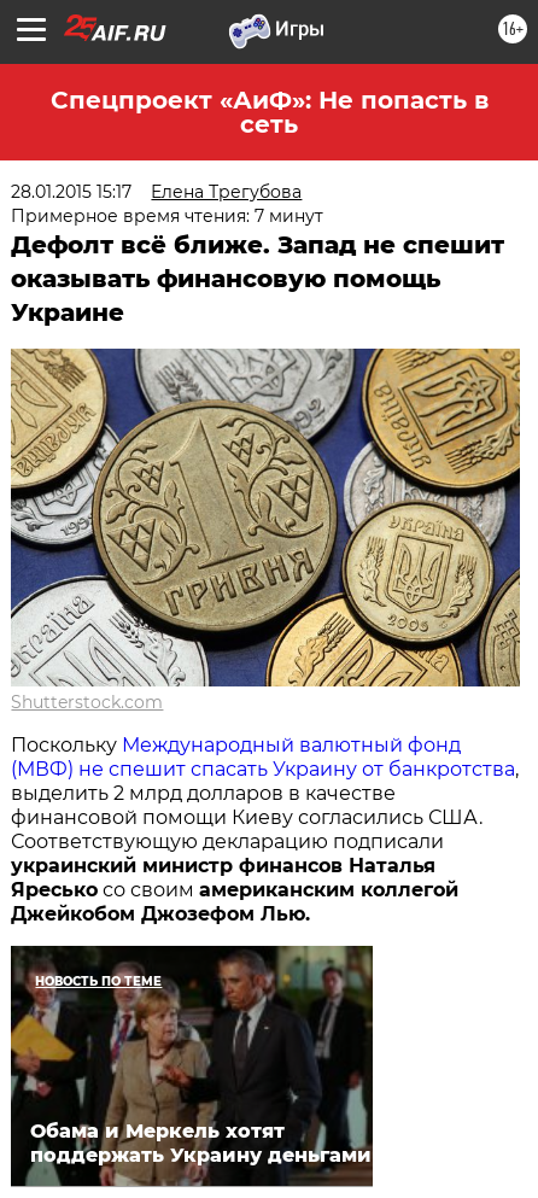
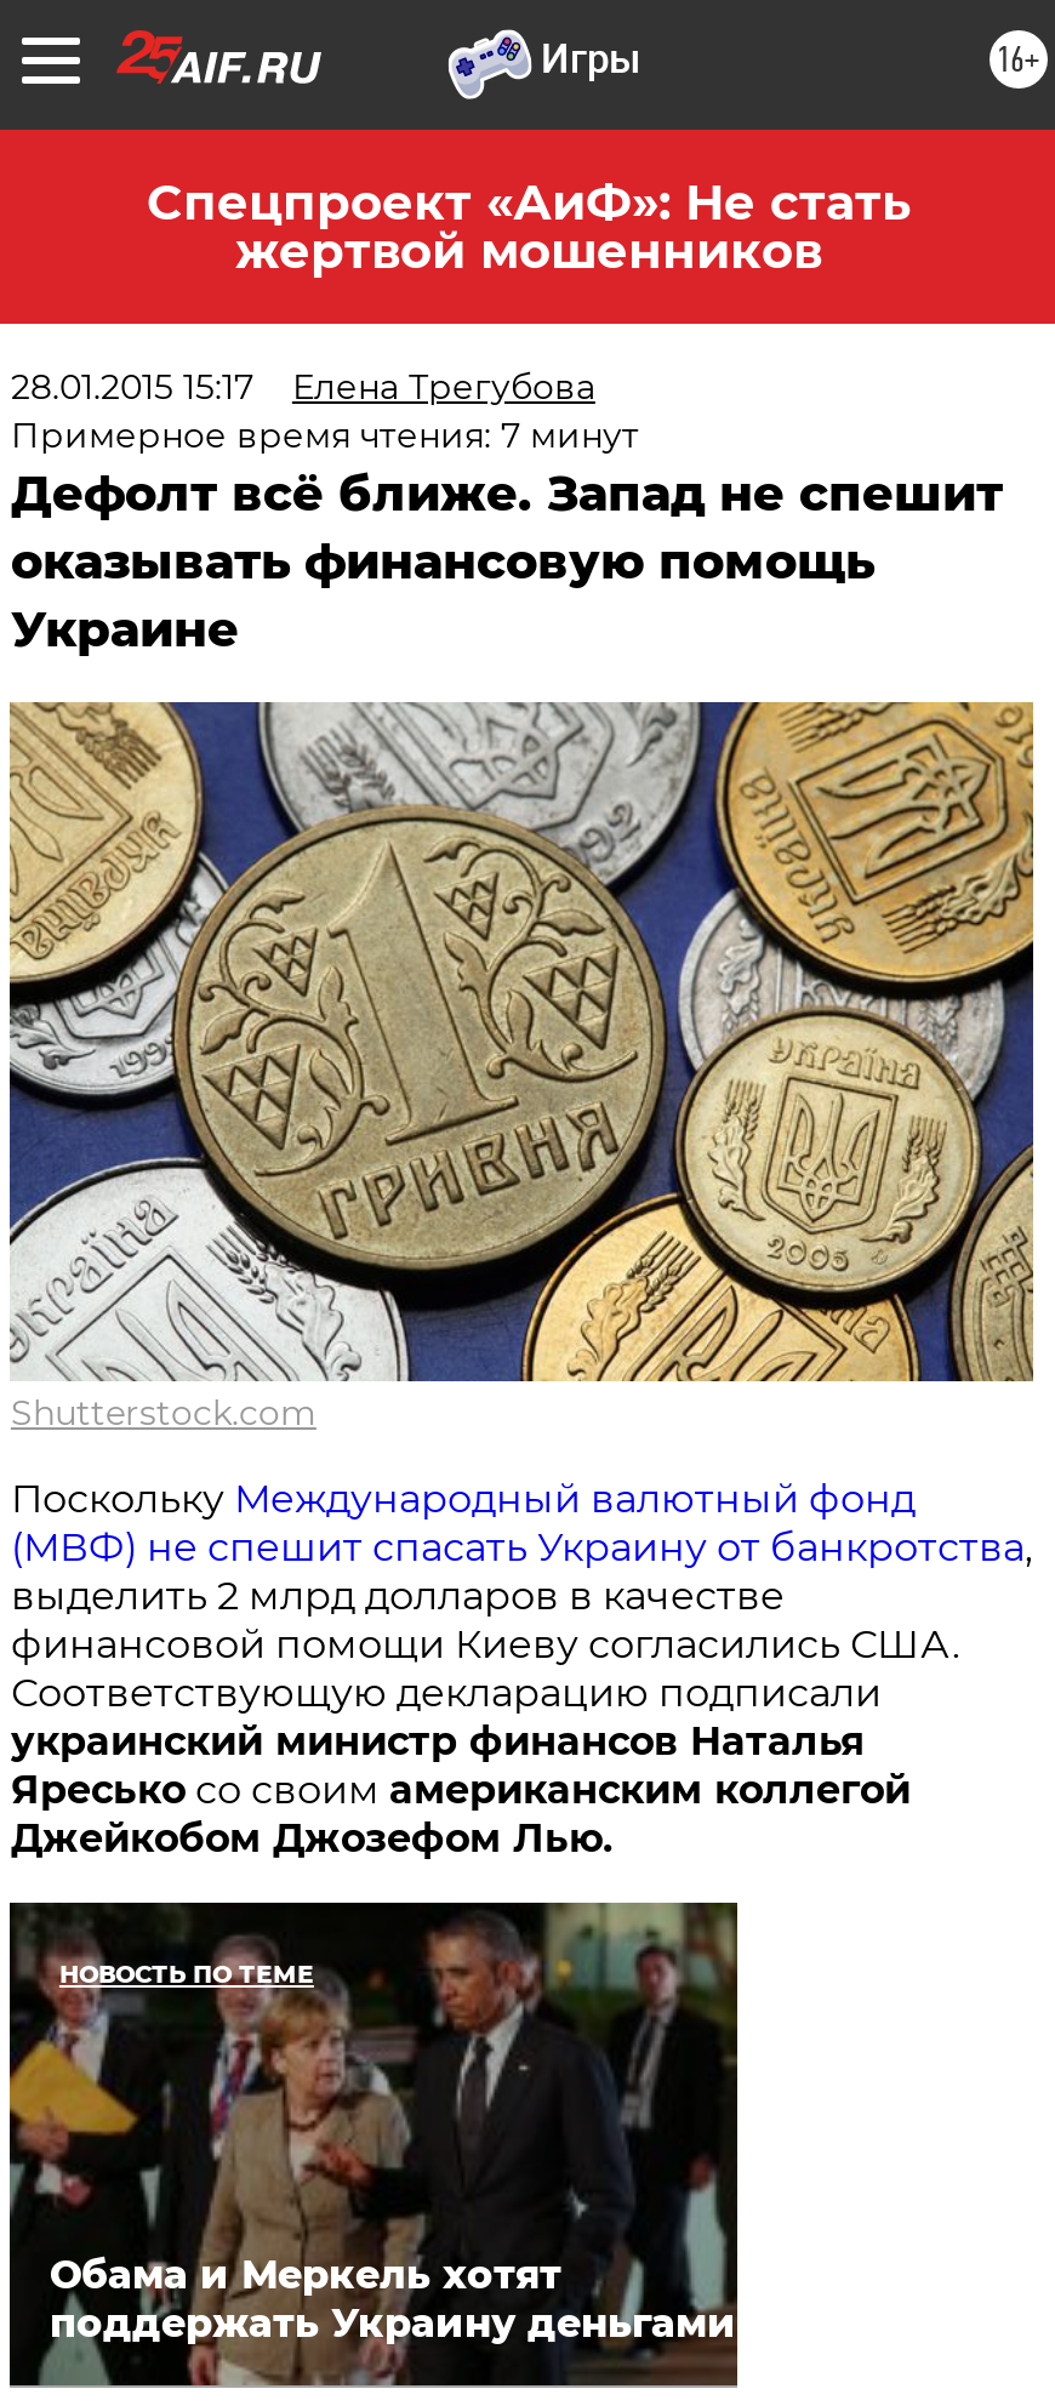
[50,86,488,139] Спецпроект «АиФ»: Не попасть в | сеть -> [147,173,911,280] Спецпроект «АиФ»: Не стать | жертвой мошенников

